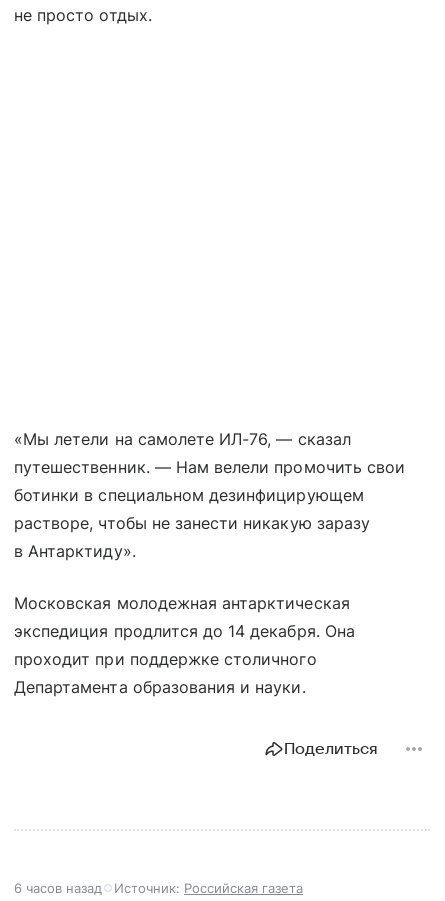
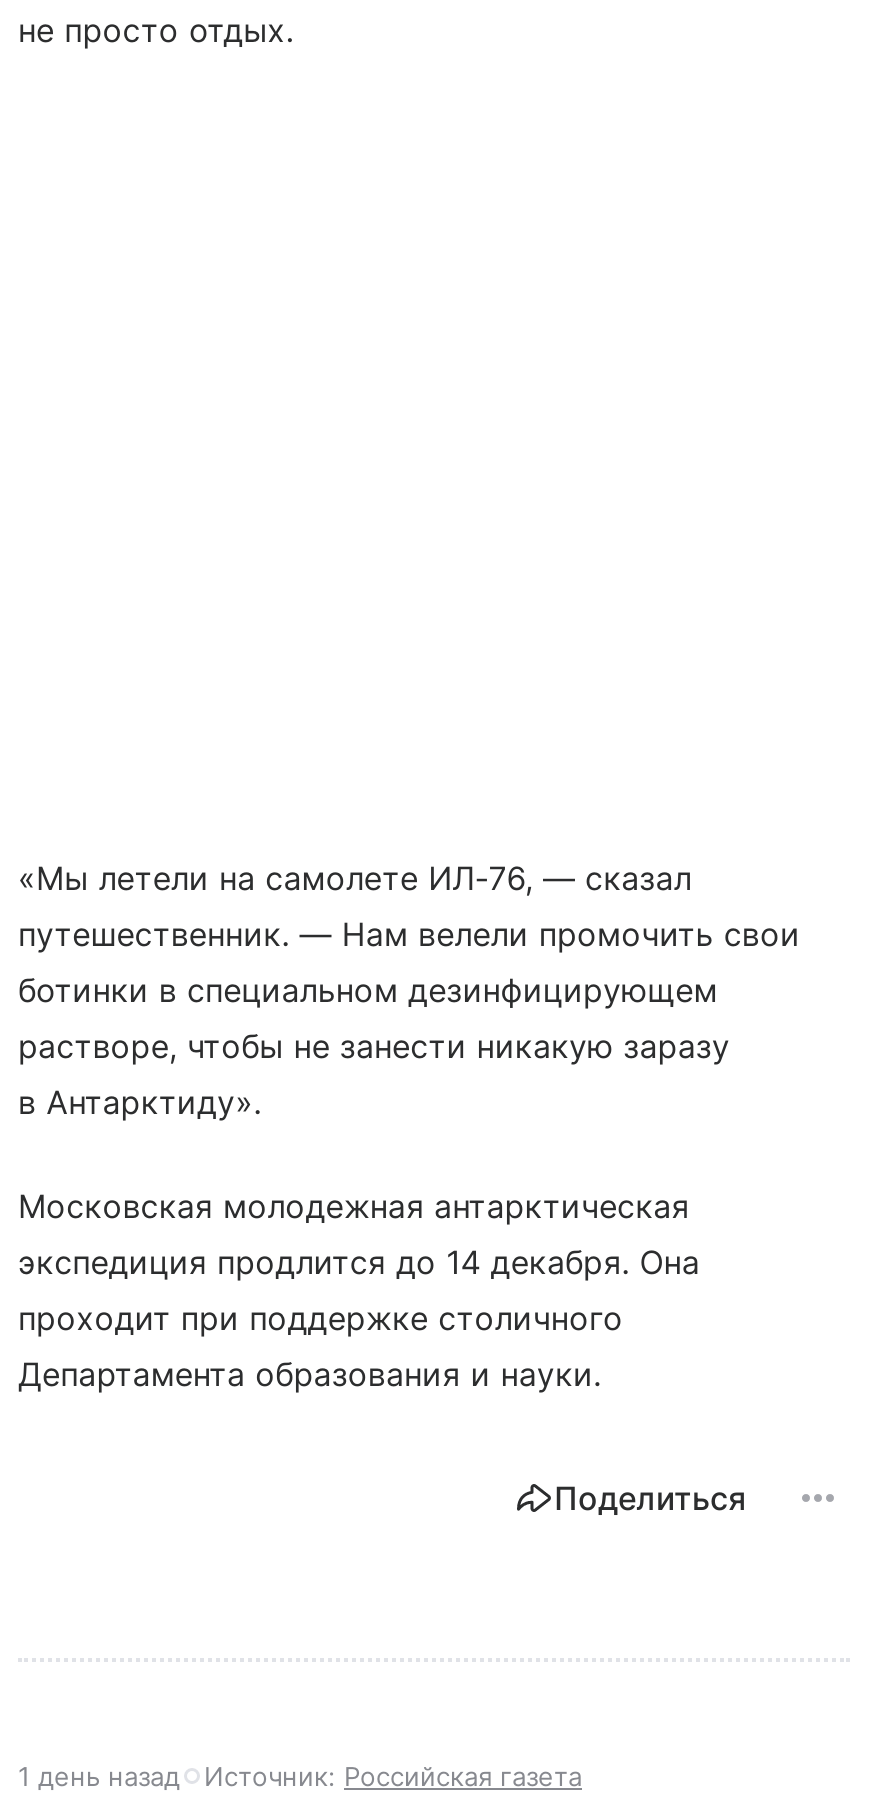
[14,880,303,896] 6 часов назад Источник: Российская газета -> [18,1759,582,1791] 1 день назад Источник: Российская газета

